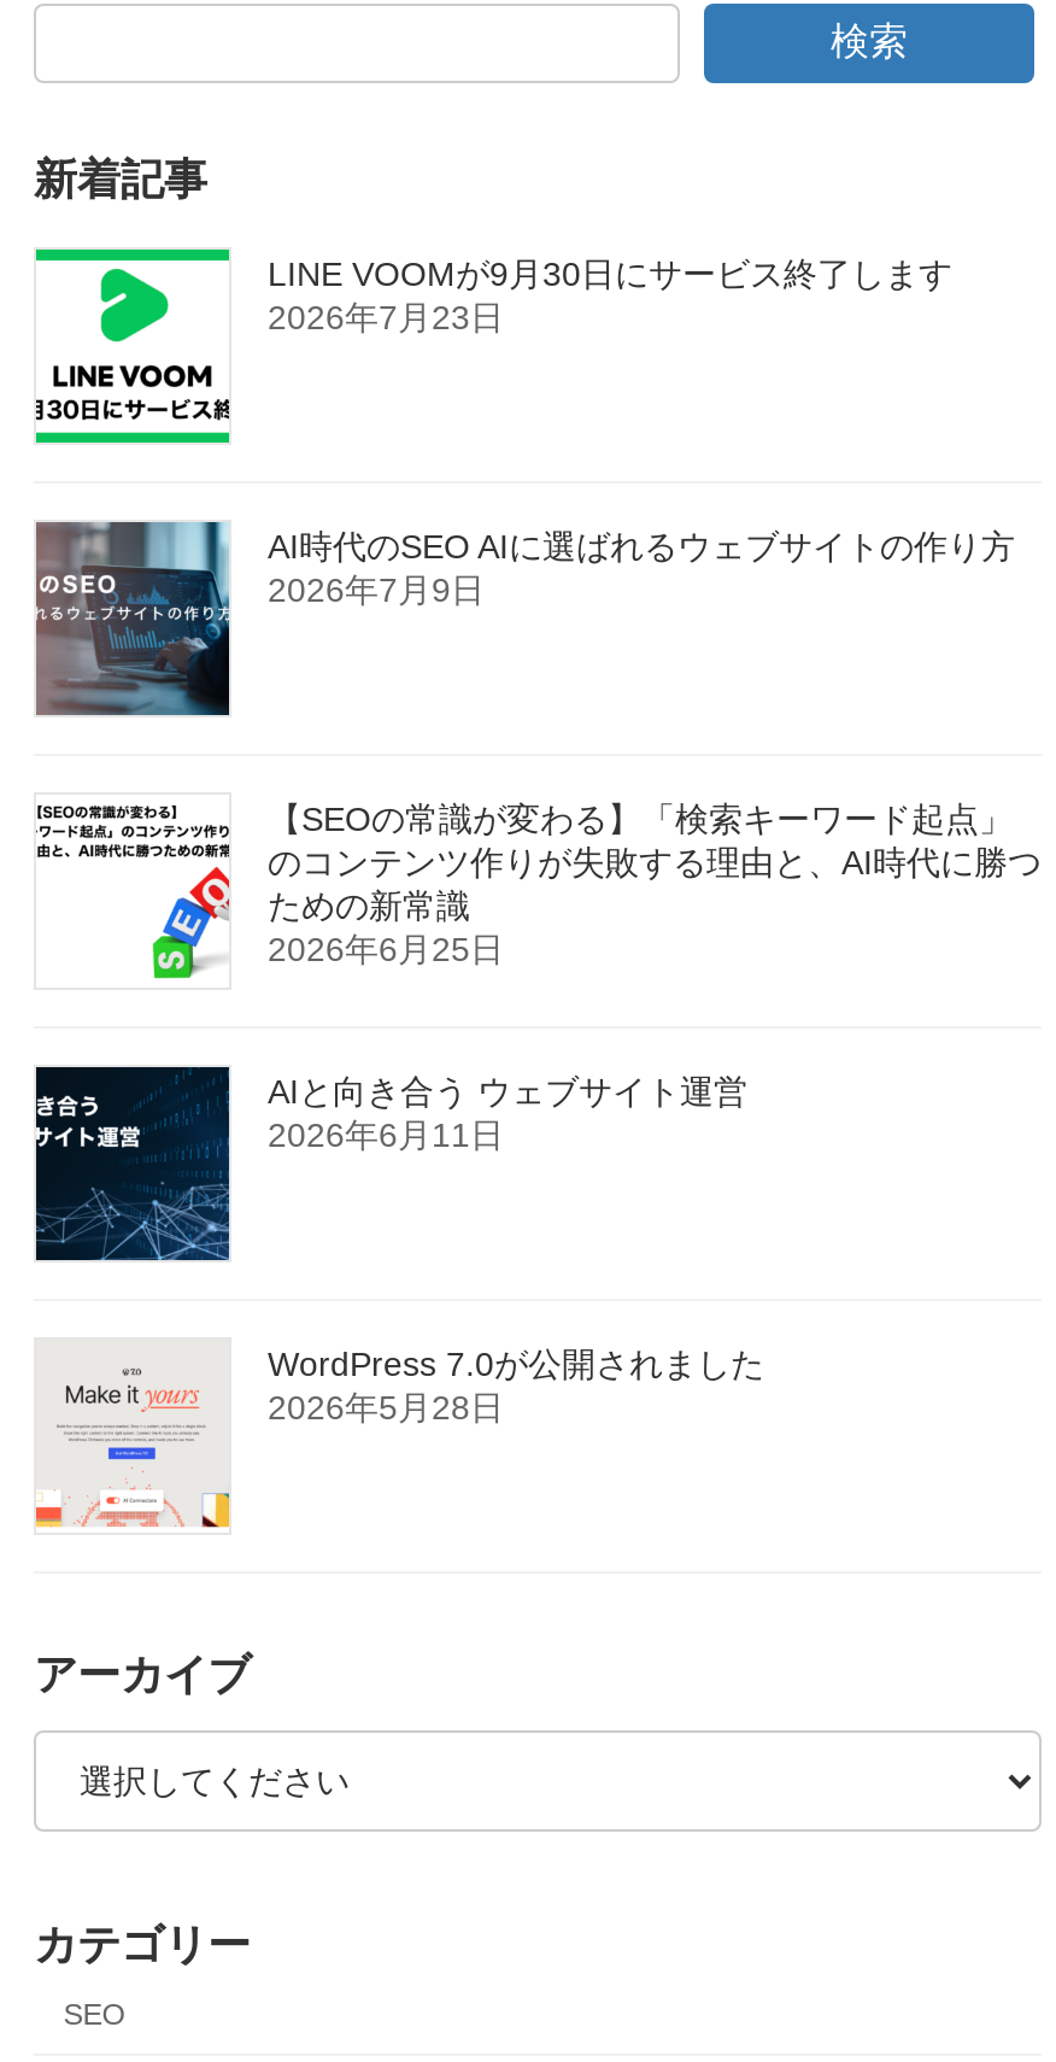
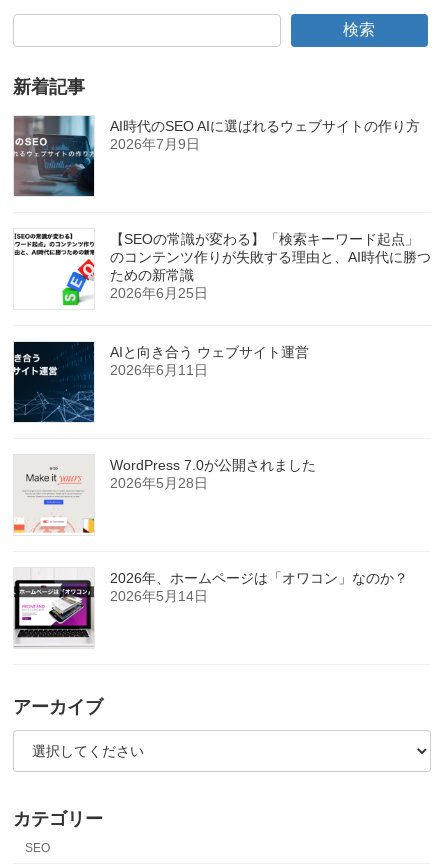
[34,246,952,345] [image] | LINE VOOMが9月30日にサービス終了します | 2026年7月23日 -> none
[34,362,231,446] [image] -> none
moved [34,519,1042,1427] -> [13,114,431,491]: [image] | AI時代のSEO AIに選ばれるウェブサイトの作り方 | 2026年7月9日 | ... | WordPress 7.0が公開されました | 2026年5月28日
none -> [13,570,408,648] [image] | 2026年、ホームページは「オワコン」なのか？ | 2026年5月14日

